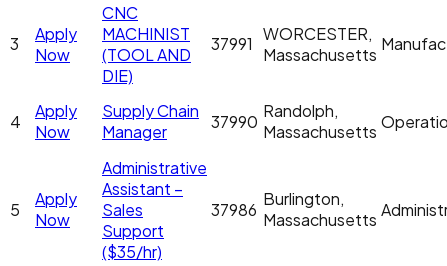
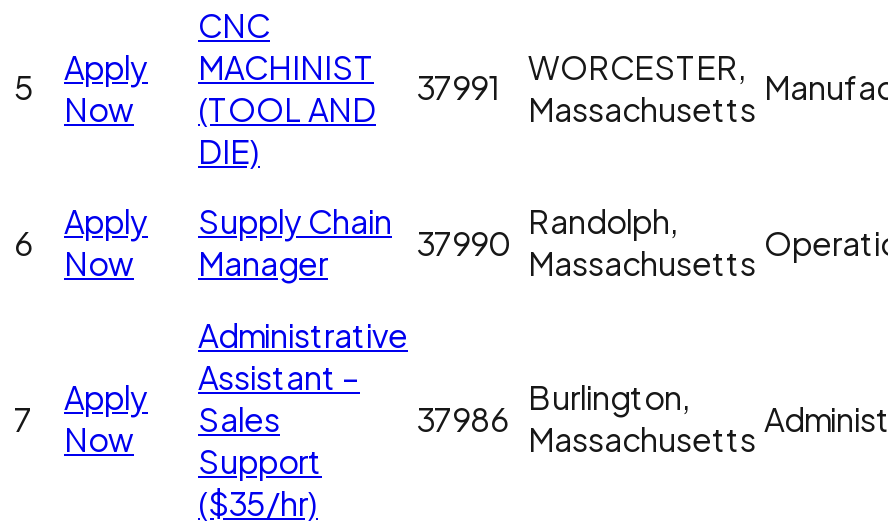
[10,33,19,54] 3 -> [14,67,34,109] 5
[10,111,167,142] 4 Now Manager -> [14,223,328,285] 6 Now Manager
[10,199,143,230] 5 Now Sales -> [14,399,280,461] 7 Now Sales

